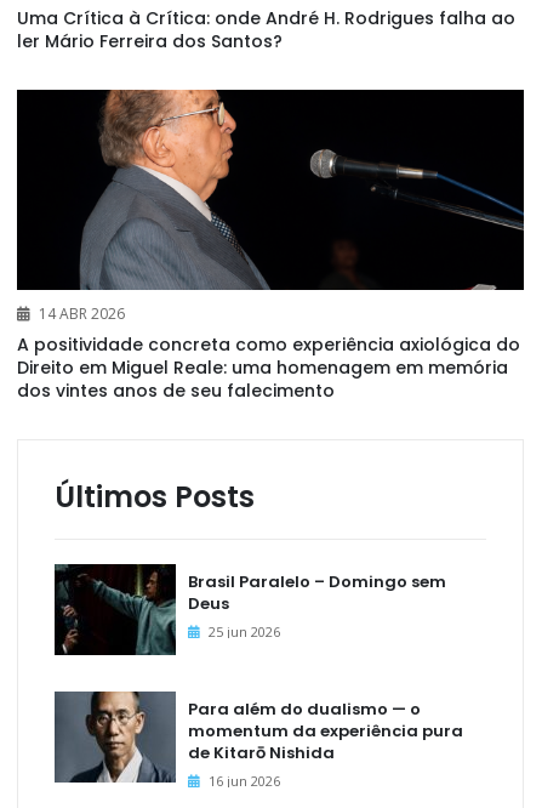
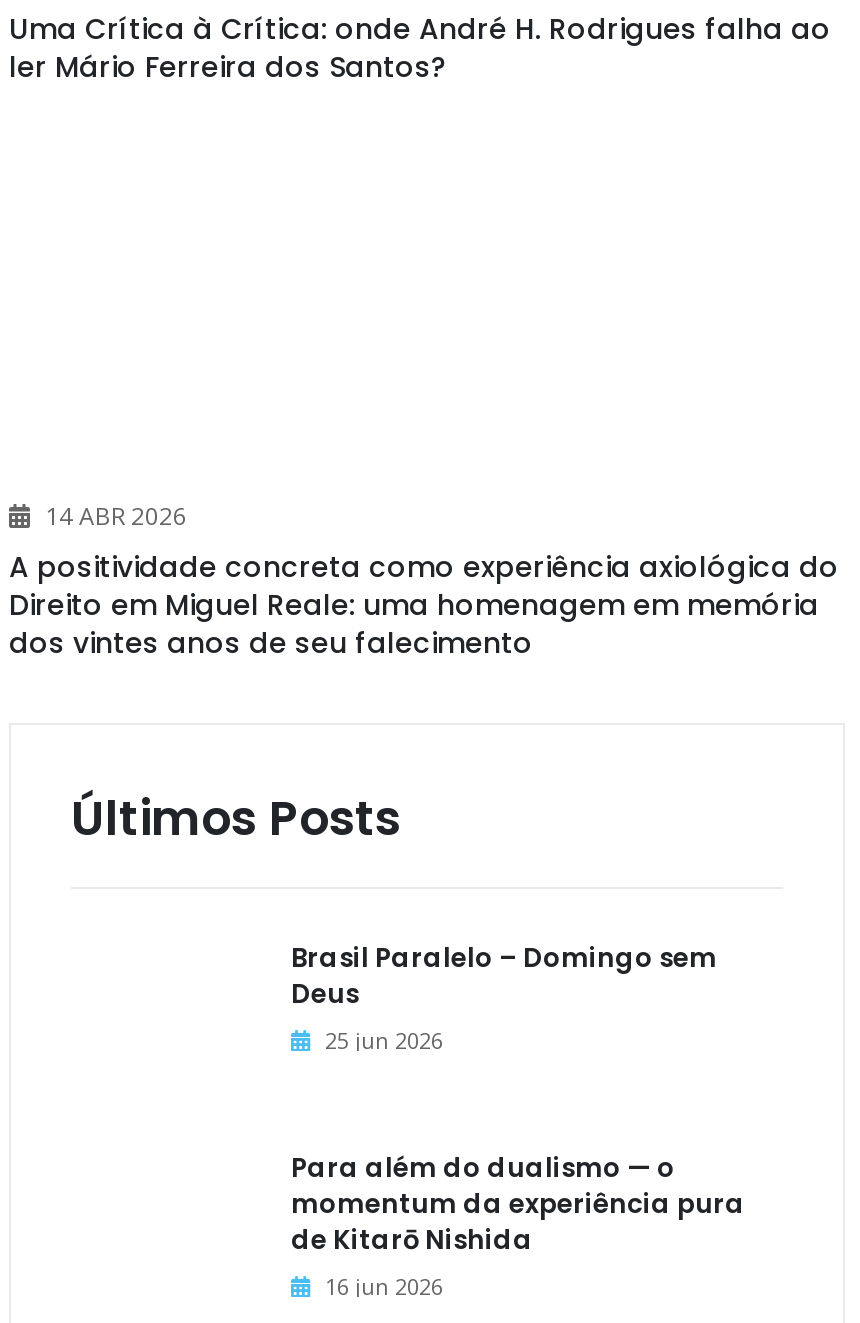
[16,89,525,291] [image] -> none
[53,563,177,656] [image] -> none
[53,690,177,784] [image] -> none

